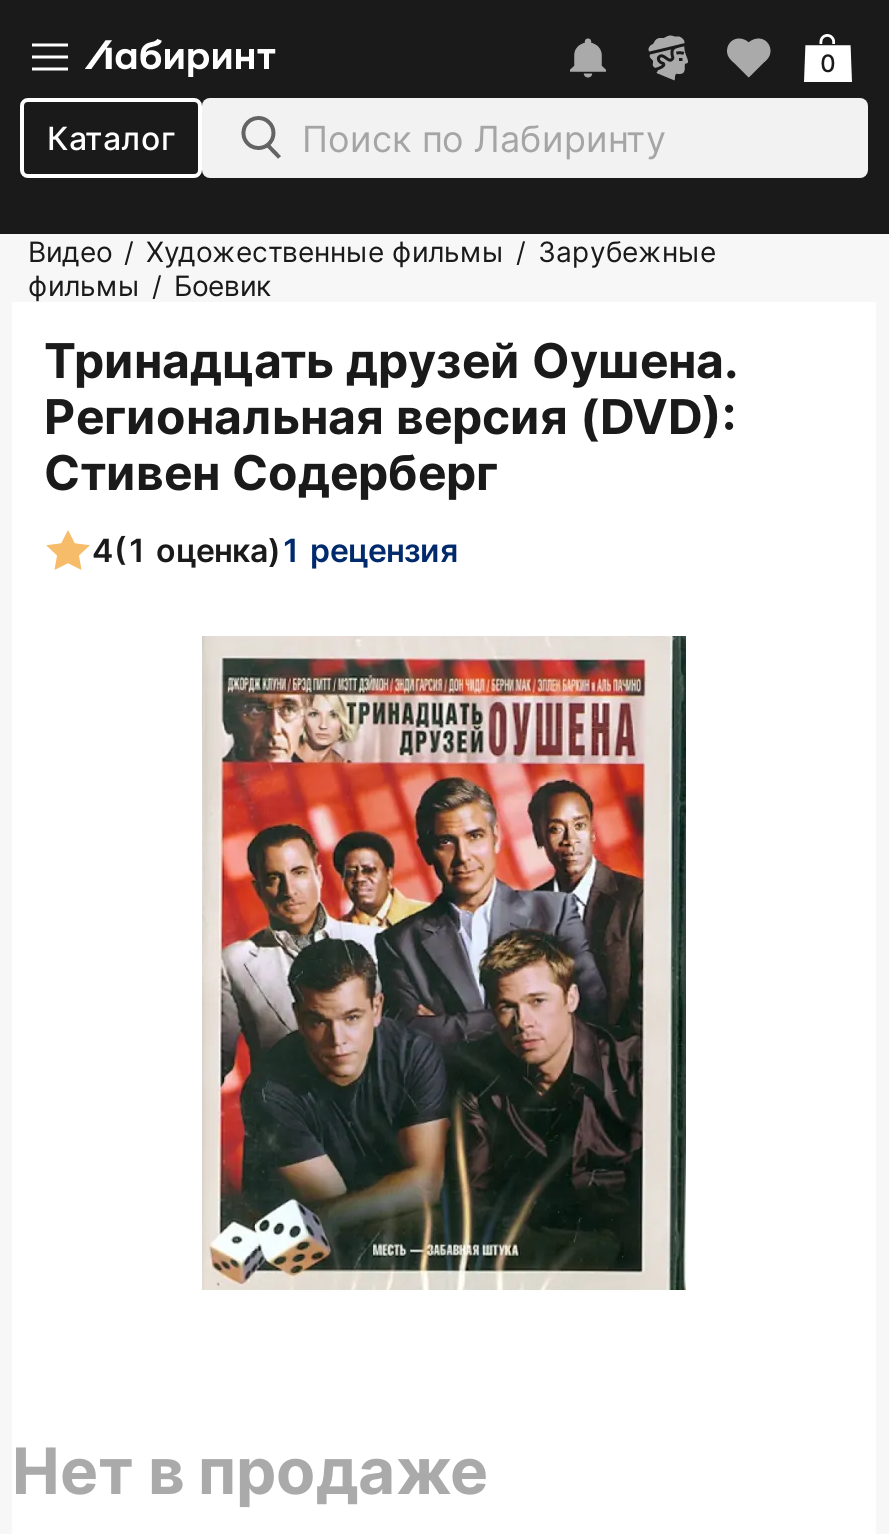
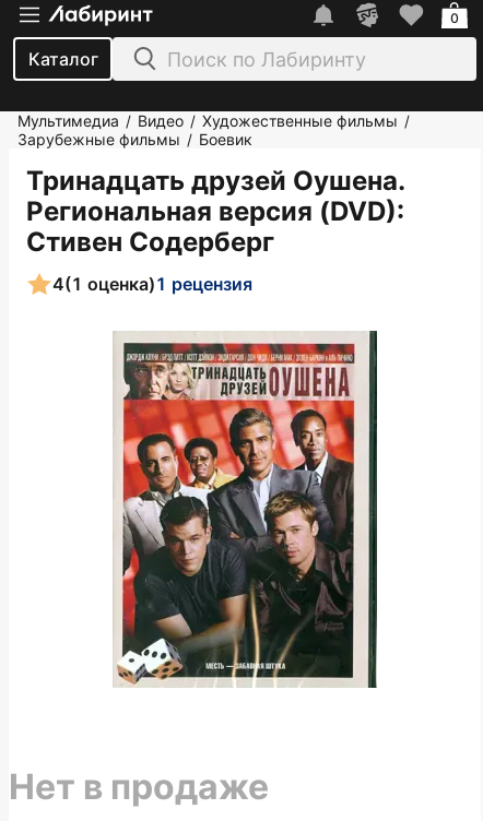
[28,234,716,302] Видео / Художественные фильмы / Зарубежные | фильмы / Боевик -> [17,111,410,148] Мультимедиа / Видео / Художественные фильмы / | Зарубежные фильмы / Боевик

